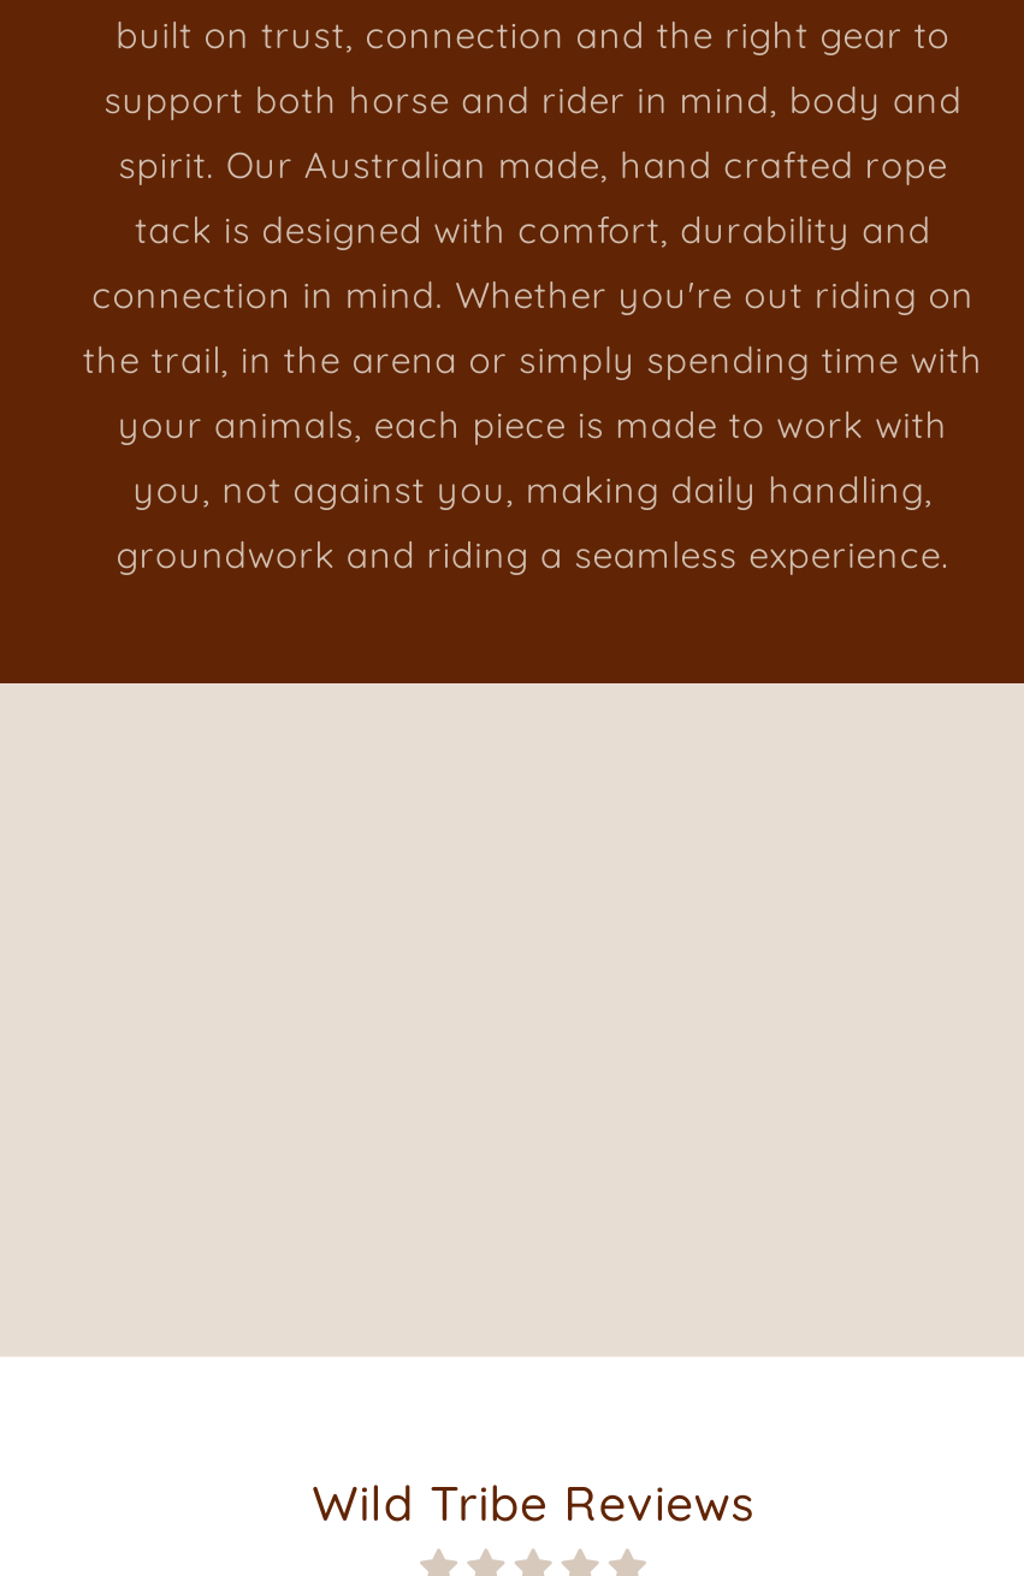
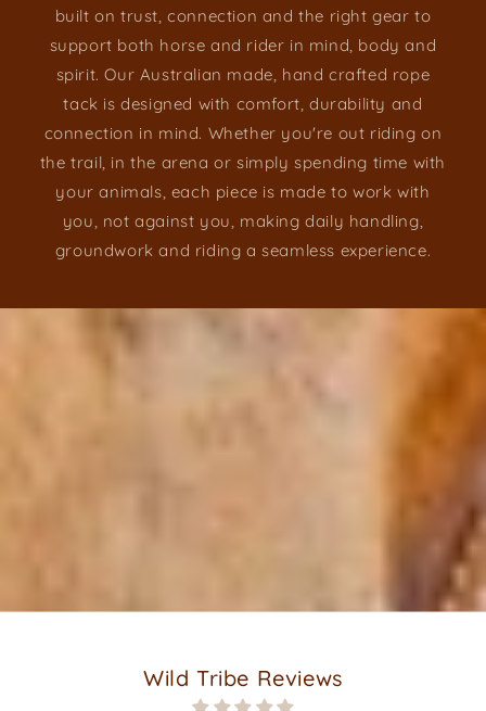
none -> [3,308,483,612] [image]

